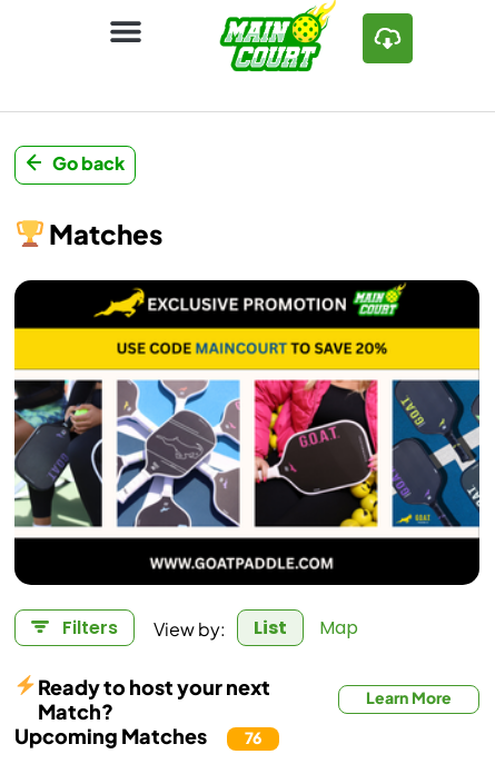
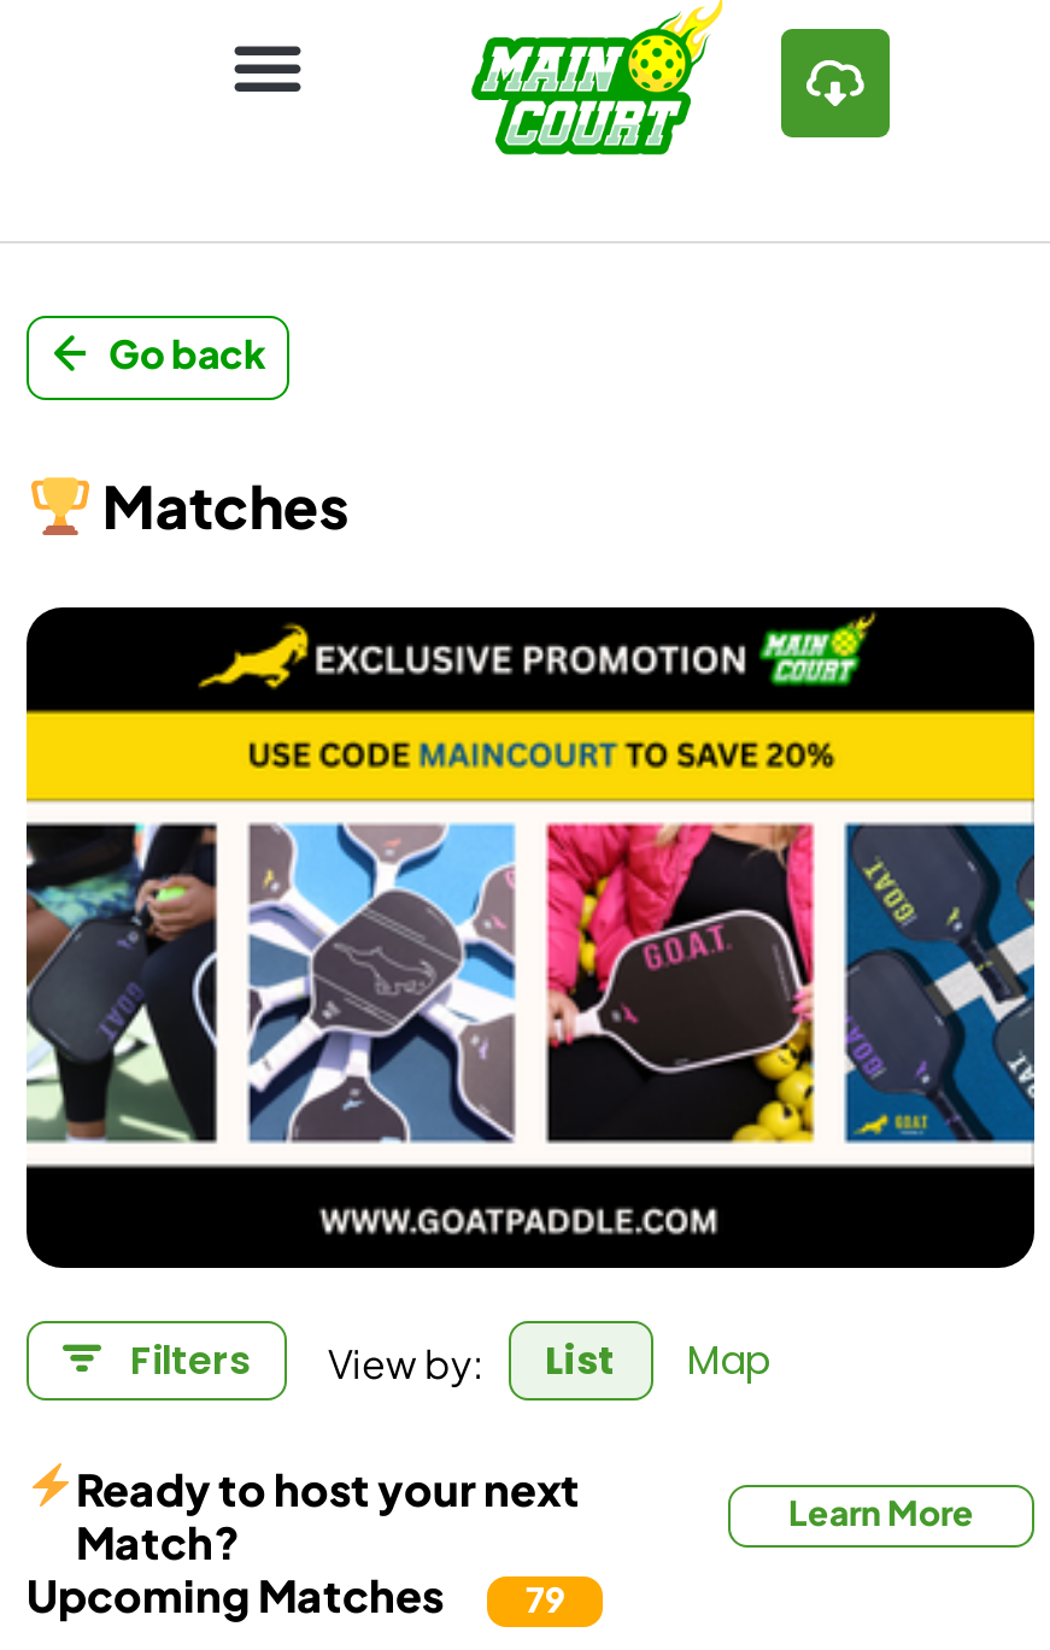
[14,723,261,749] Upcoming Matches 76 -> [27,1568,564,1623] Upcoming Matches 79

